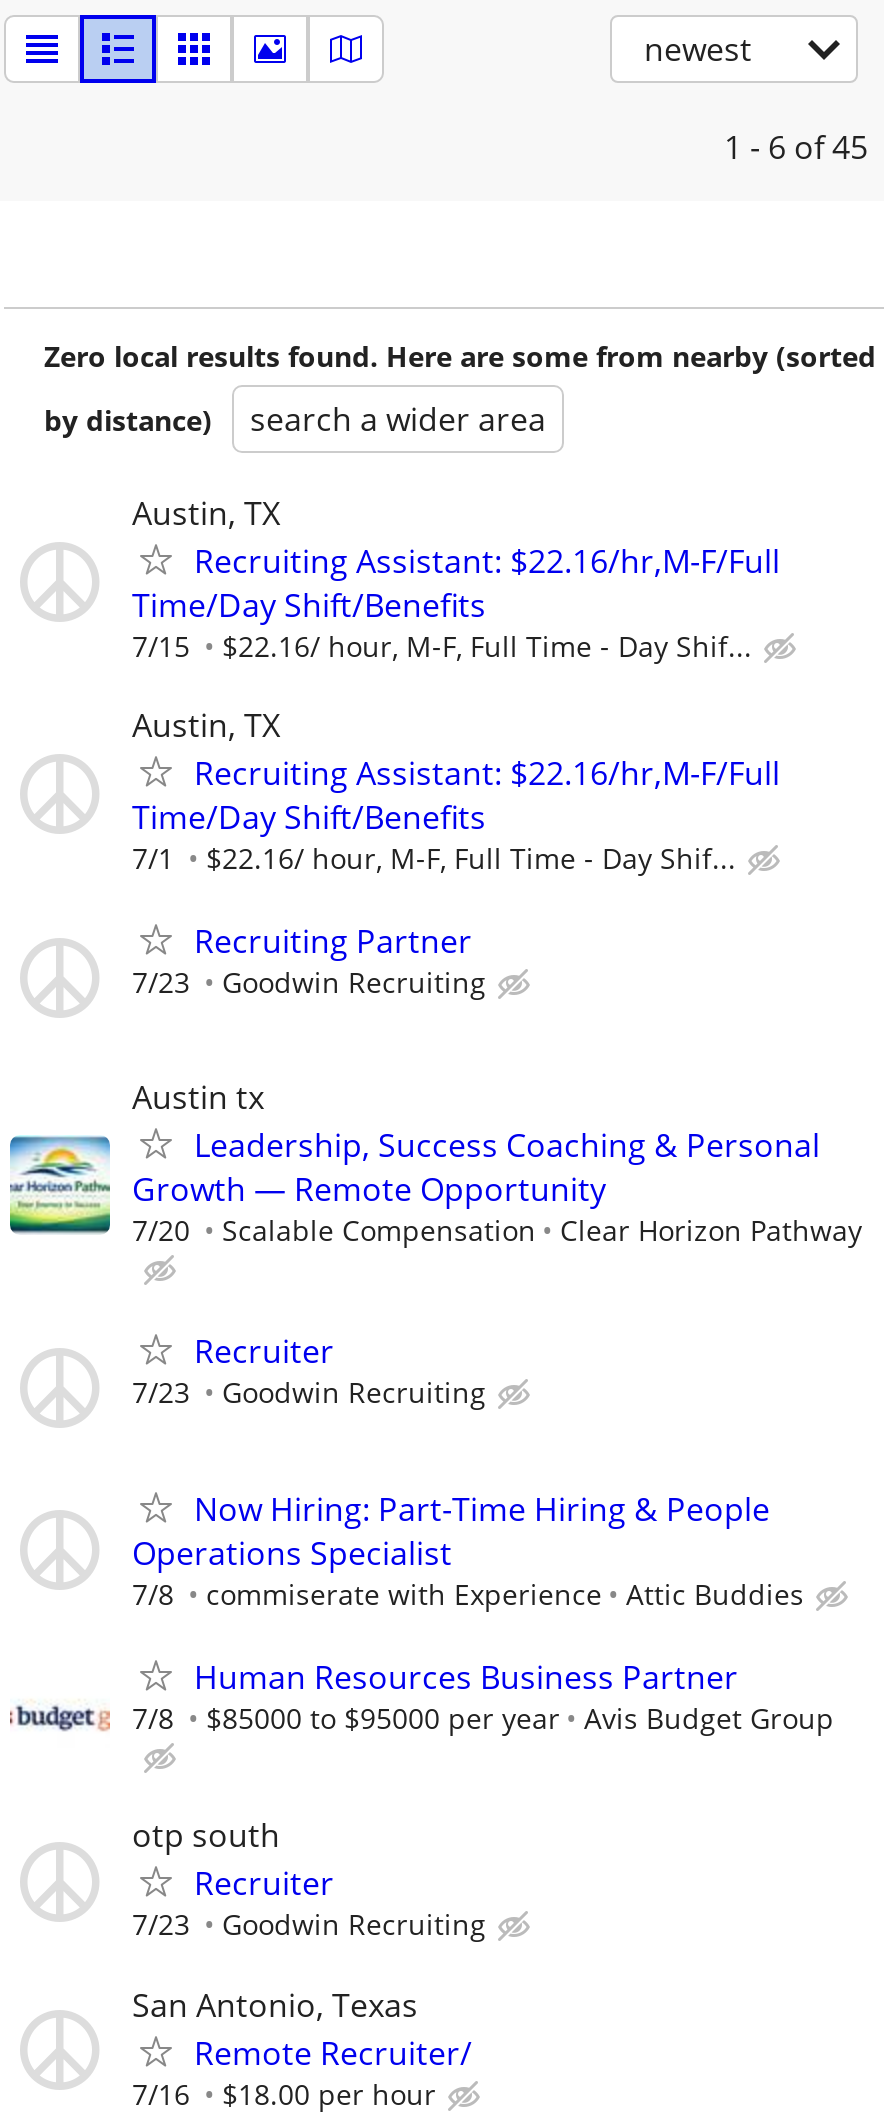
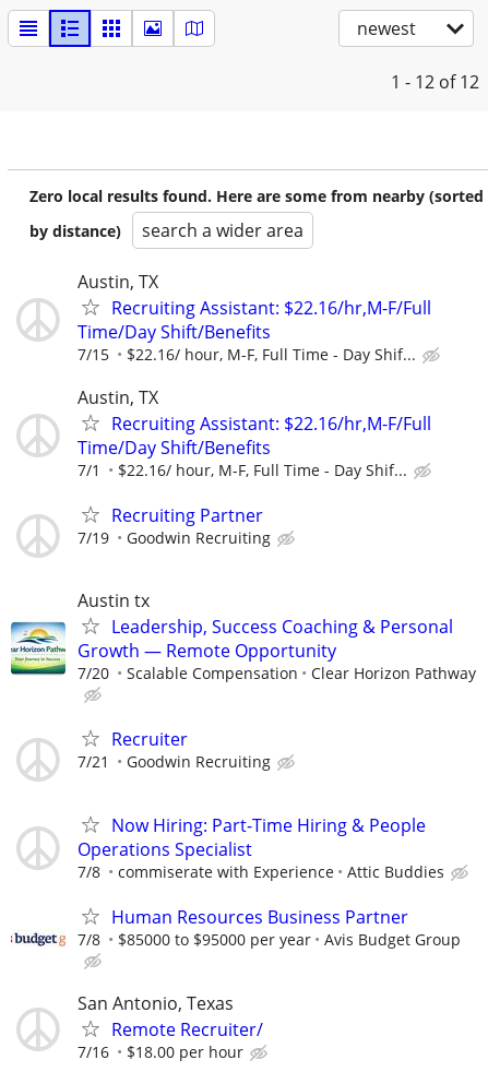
[724,125,868,169] 1 - 6 of 45 -> [391,70,479,94] 1 - 12 of 12
[132,964,486,1002] 7/23 Goodwin Recruiting -> [78,528,271,548] 7/19 Goodwin Recruiting
[132,1373,486,1411] 7/23 Goodwin Recruiting -> [78,751,271,772] 7/21 Goodwin Recruiting
[132,1814,486,1944] otp south | Recruiter | 7/23 | Goodwin Recruiting -> none

